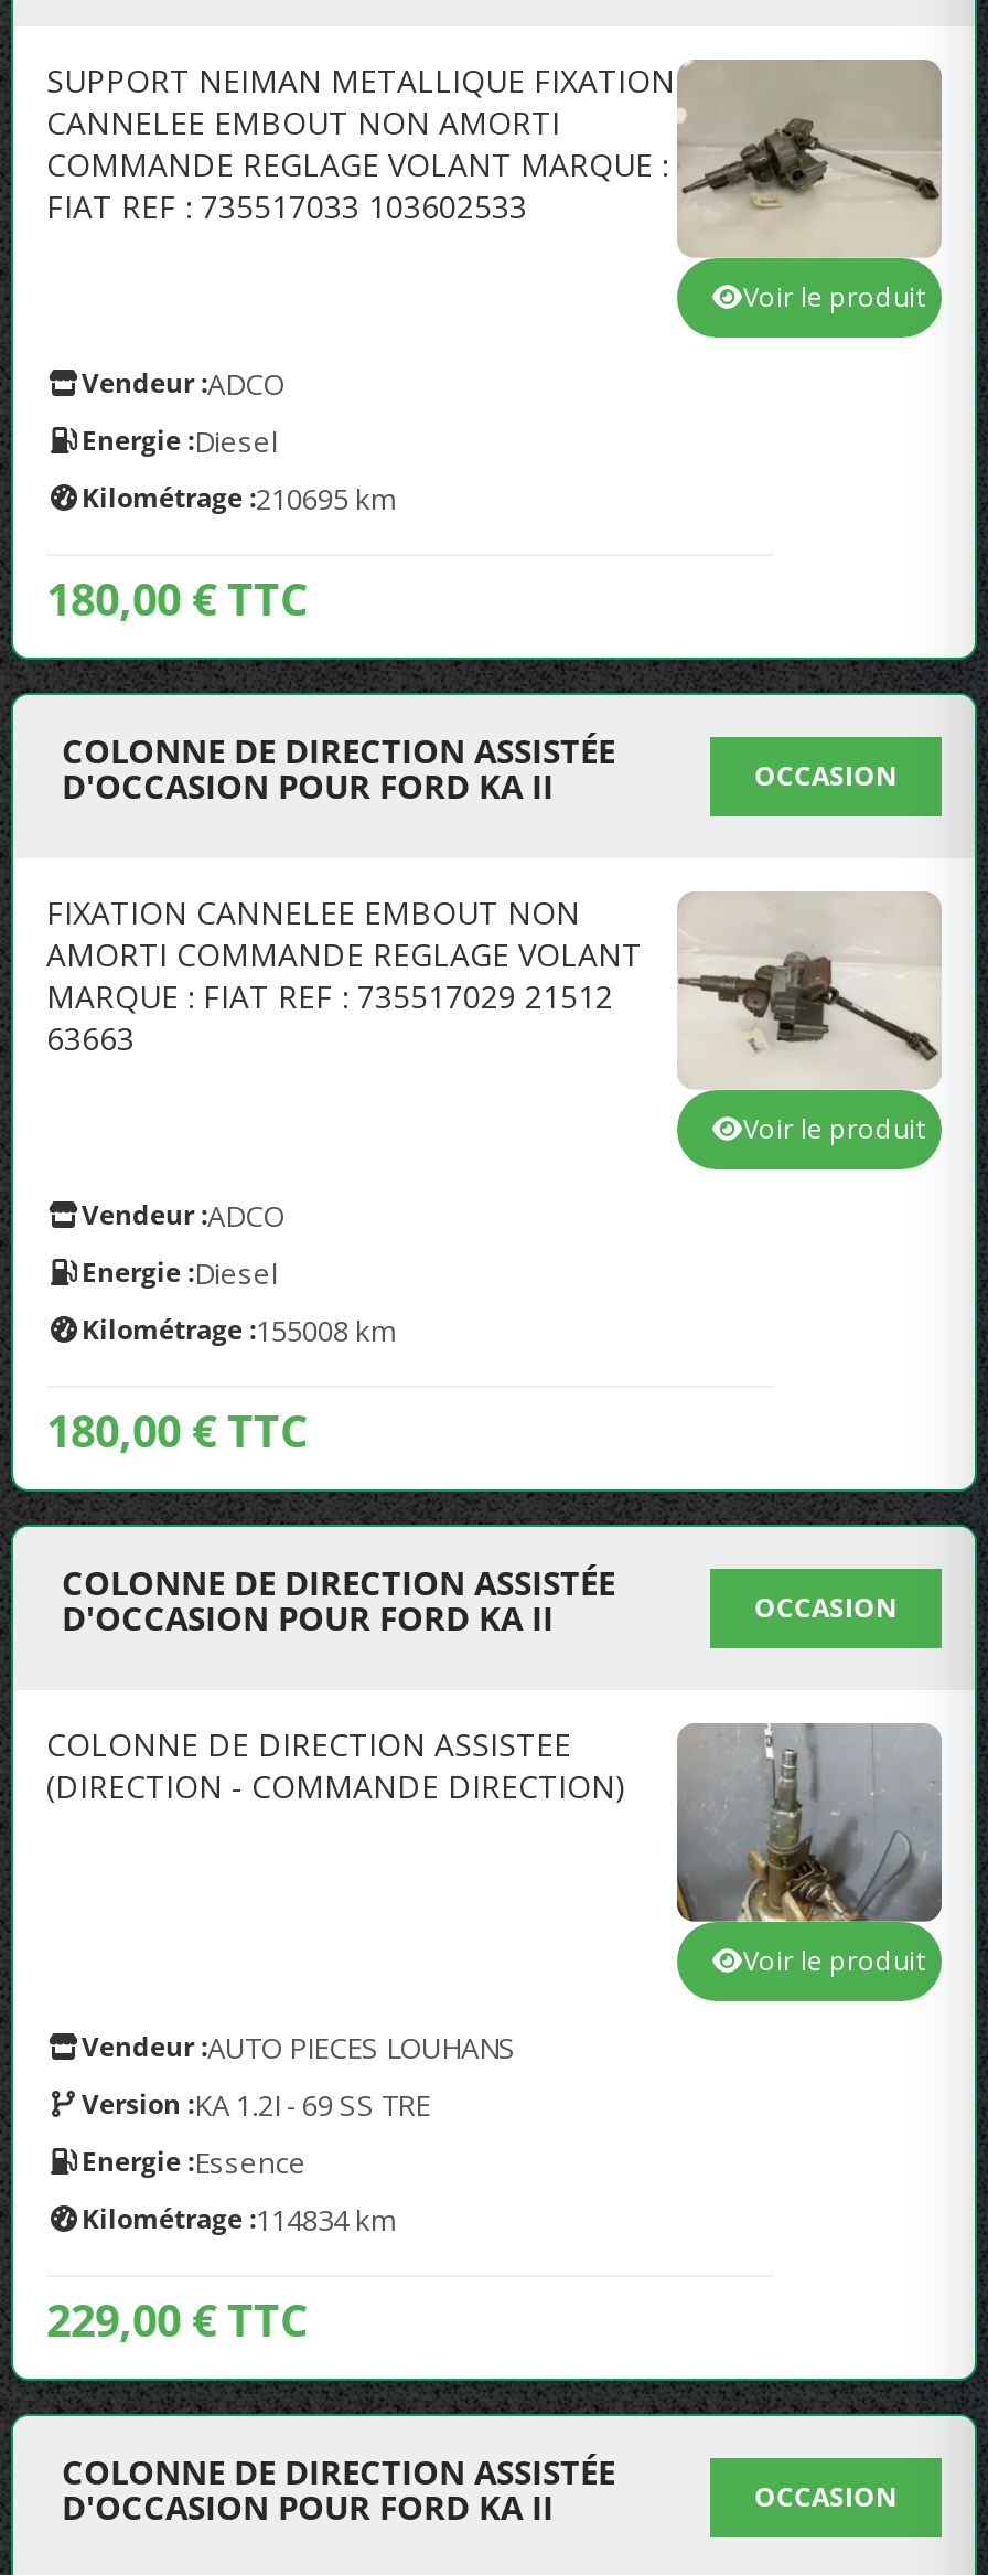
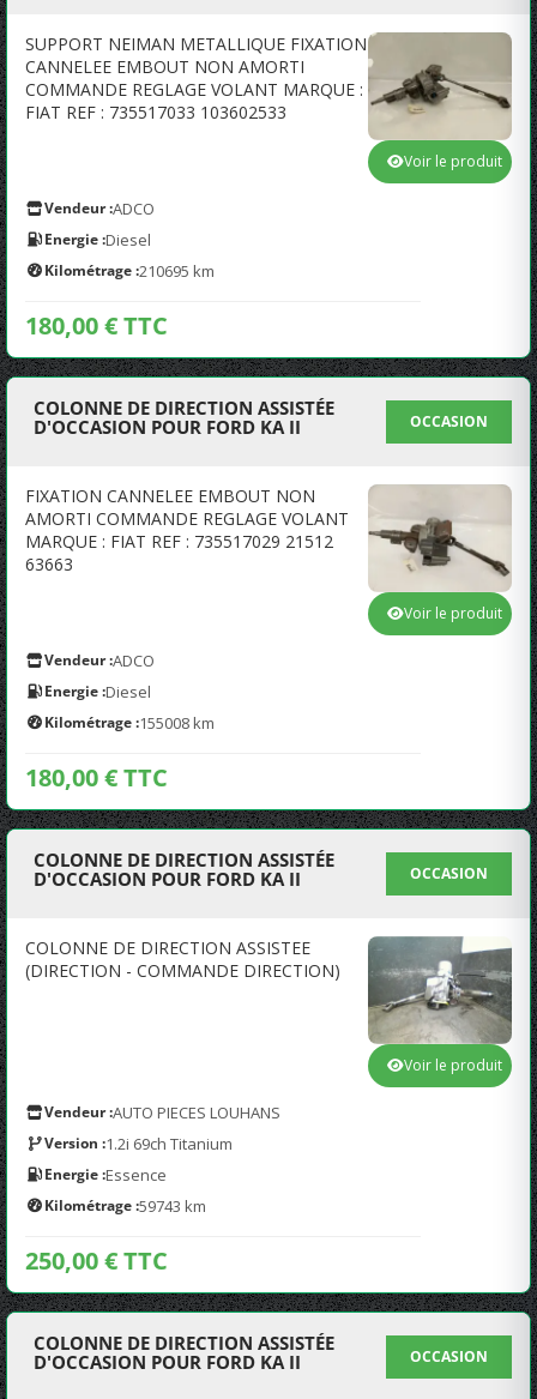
[677,1723,942,1922] [image] -> [368,937,512,1045] [image]
[82,2085,430,2125] Version : KA 1.2I - 69 SS TRE -> [44,1133,233,1154] Version : 1.2i 69ch Titanium
[82,2200,395,2240] Kilométrage : 114834 km -> [44,1195,206,1217] Kilométrage : 59743 km
[46,2290,309,2350] 229,00 € TTC -> [25,1244,168,1277] 250,00 € TTC

